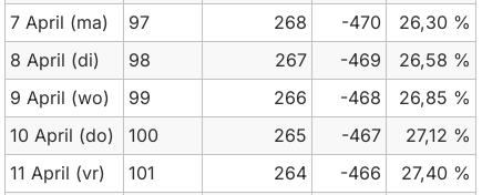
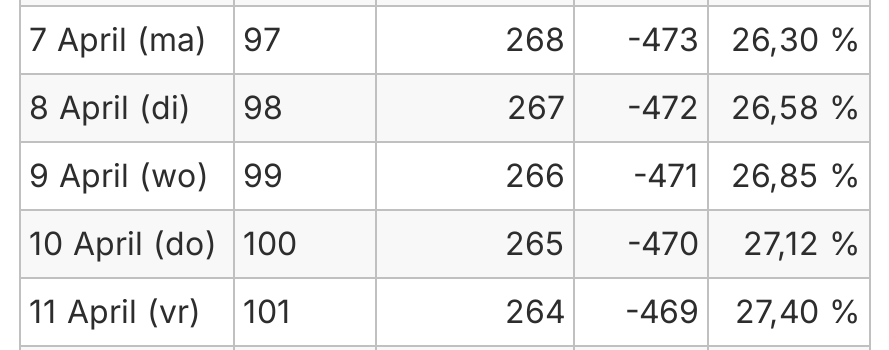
[274,11,471,33] 268 -470 26,30 % -> [505,19,861,59] 268 -473 26,30 %
[275,49,471,71] 267 -469 26,58 % -> [507,87,861,127] 267 -472 26,58 %
[274,86,471,109] 266 -468 26,85 % -> [505,155,861,195] 266 -471 26,85 %
[274,124,471,146] 265 -467 27,12 % -> [505,223,861,263] 265 -470 27,12 %
[274,162,471,184] 264 -466 27,40 % -> [505,291,861,331] 264 -469 27,40 %

